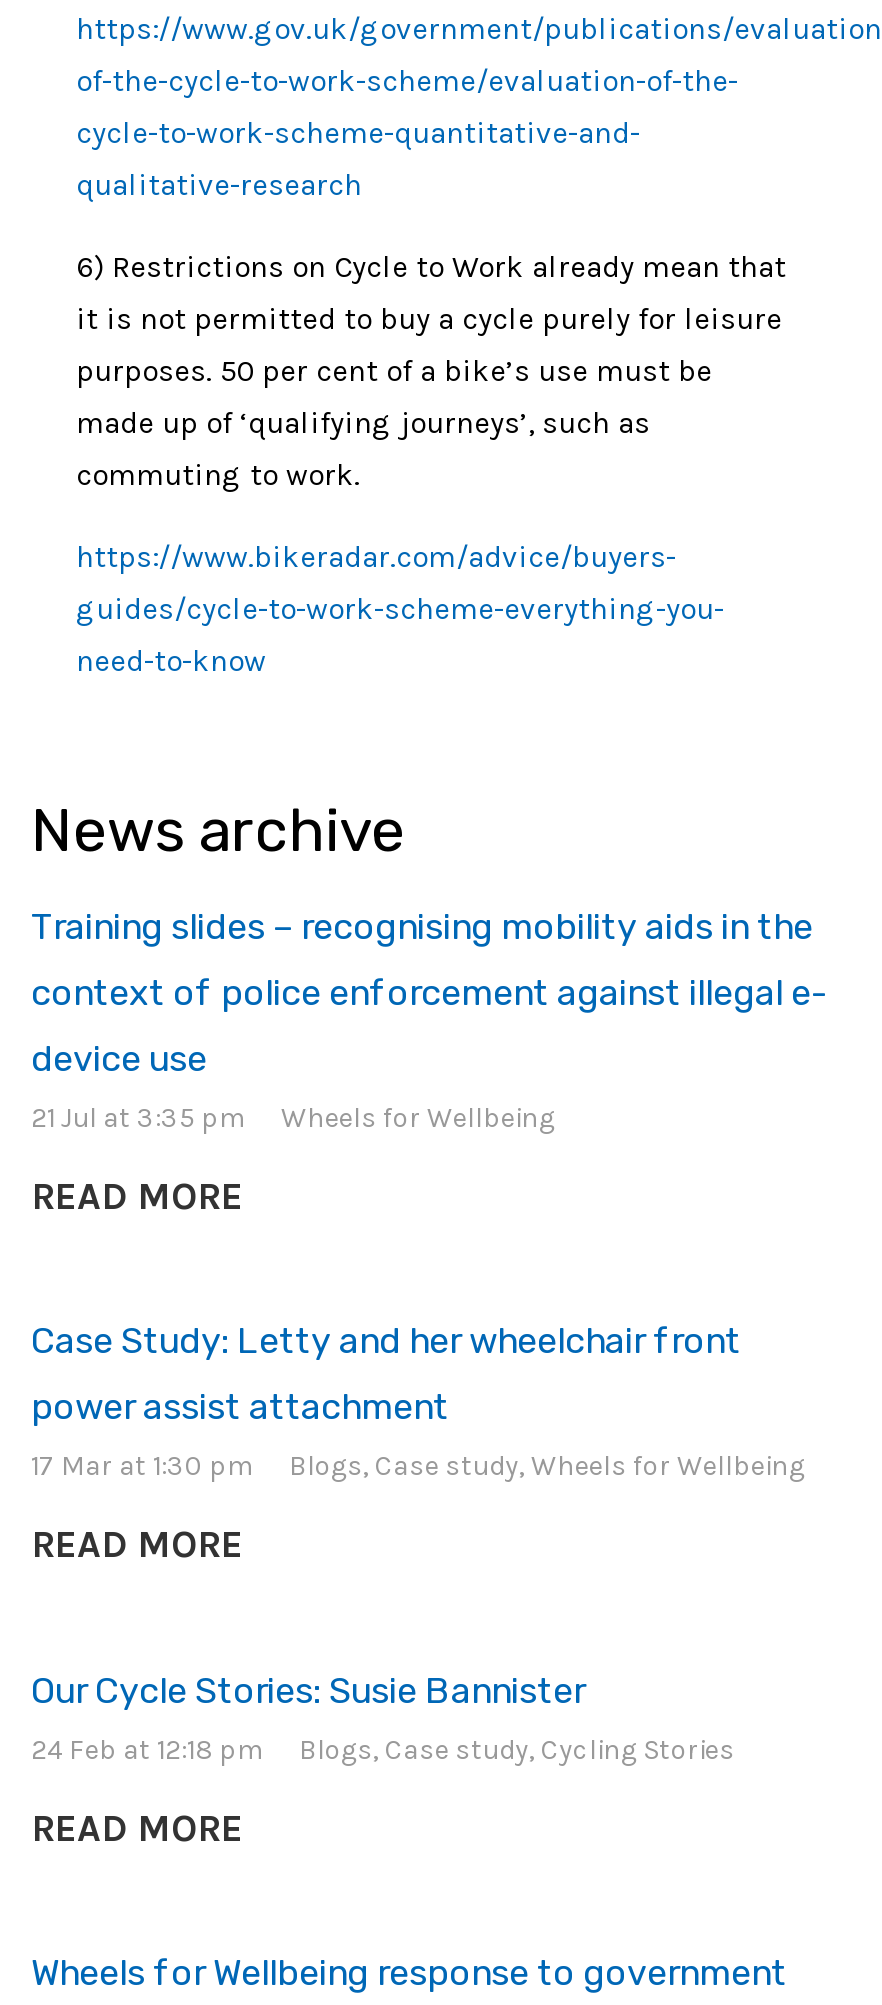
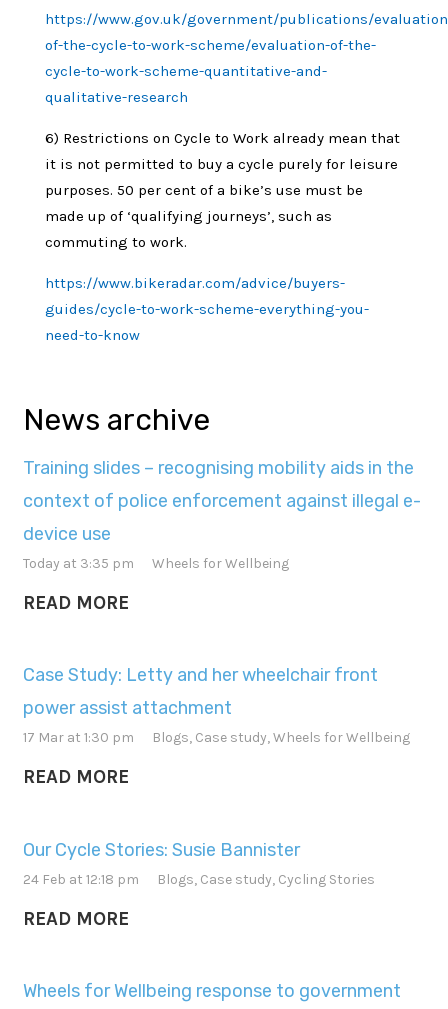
[31,1101,555,1135] 21 Jul at 3:35 pm Wheels for Wellbeing -> [22,555,288,572] Today at 3:35 pm Wheels for Wellbeing

